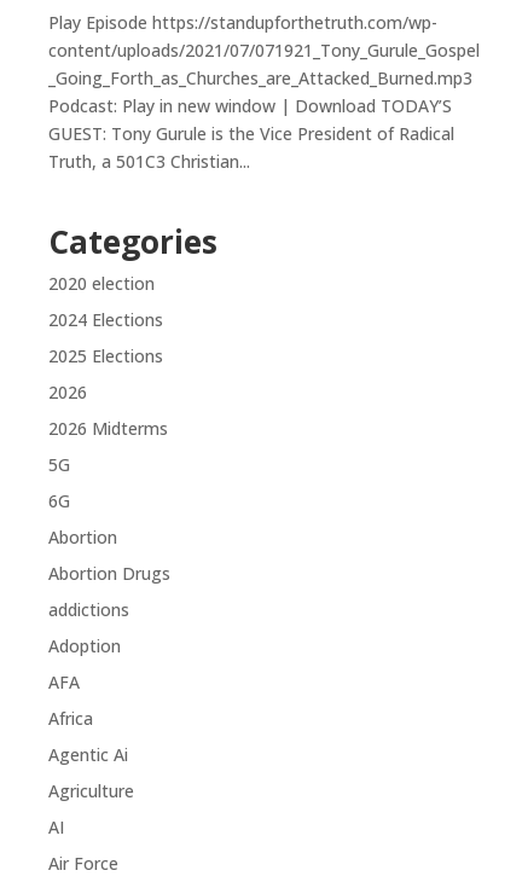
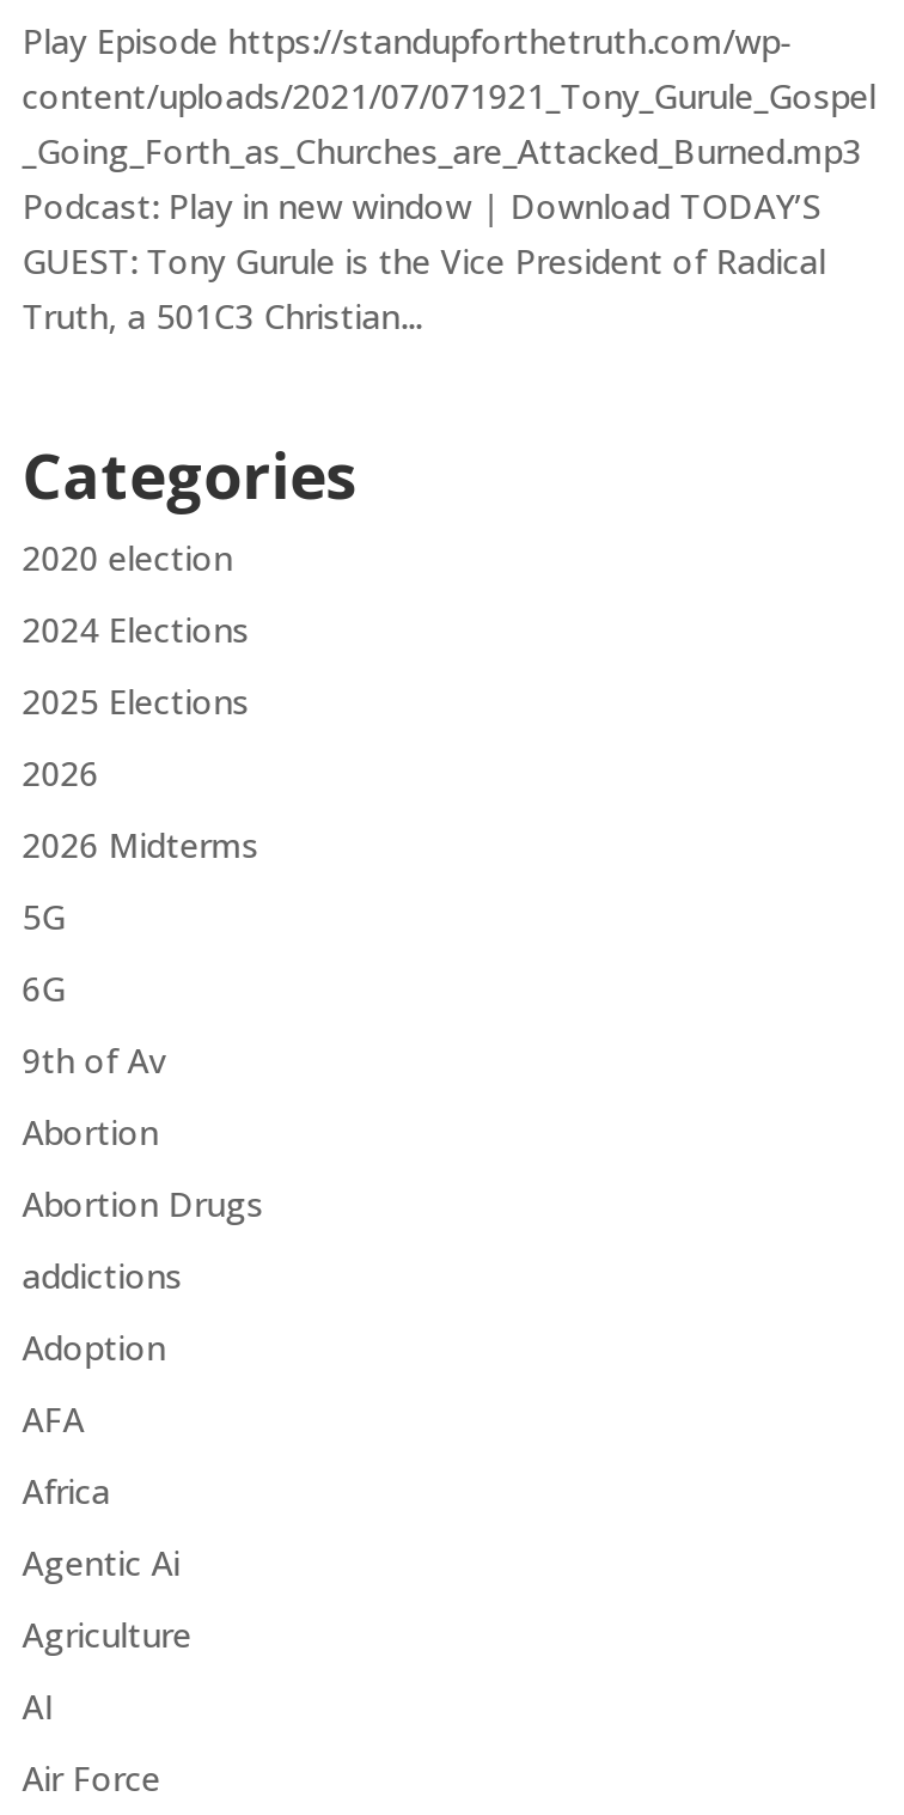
none -> [22,1039,166,1084] 9th of Av

